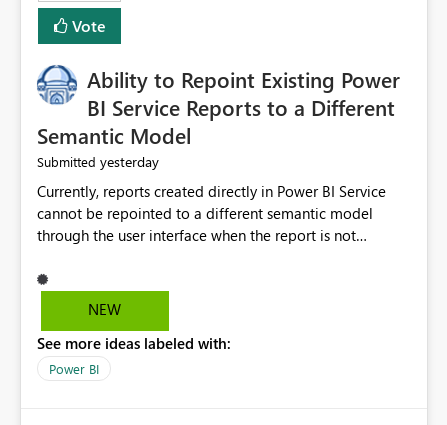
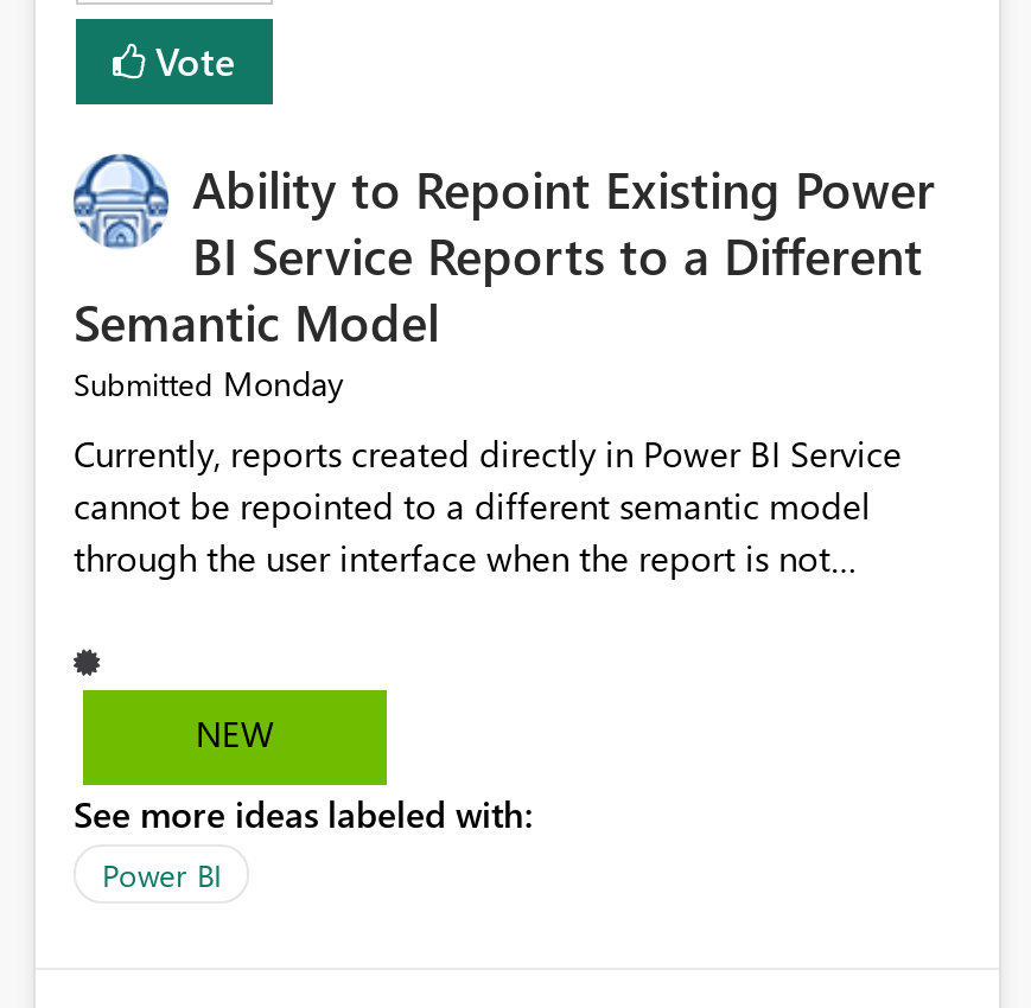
[37,152,159,171] Submitted yesterday -> [74,361,344,407] Submitted Monday

